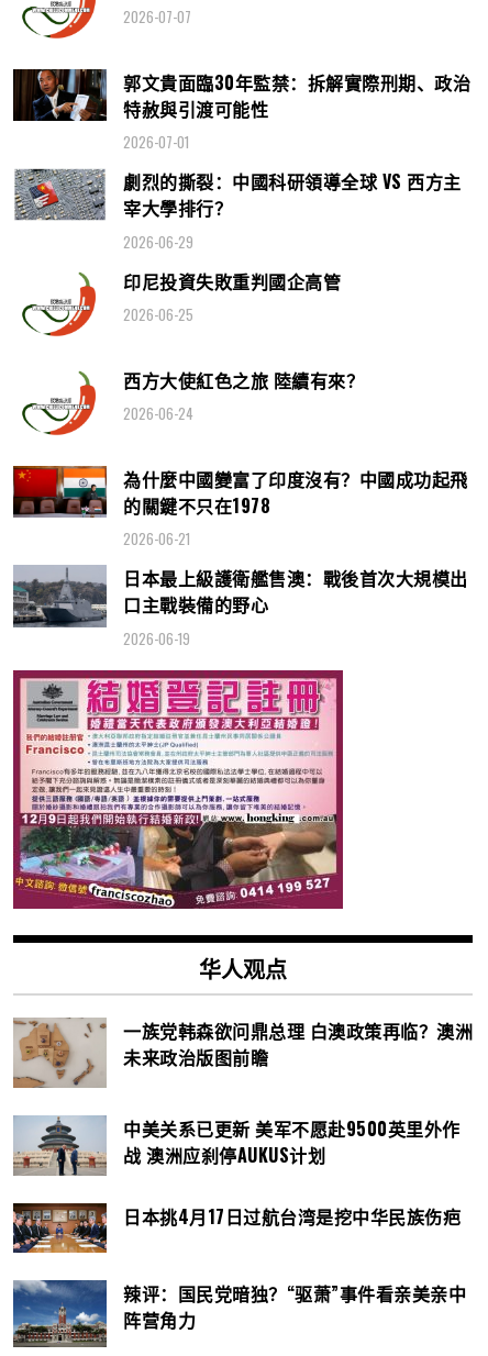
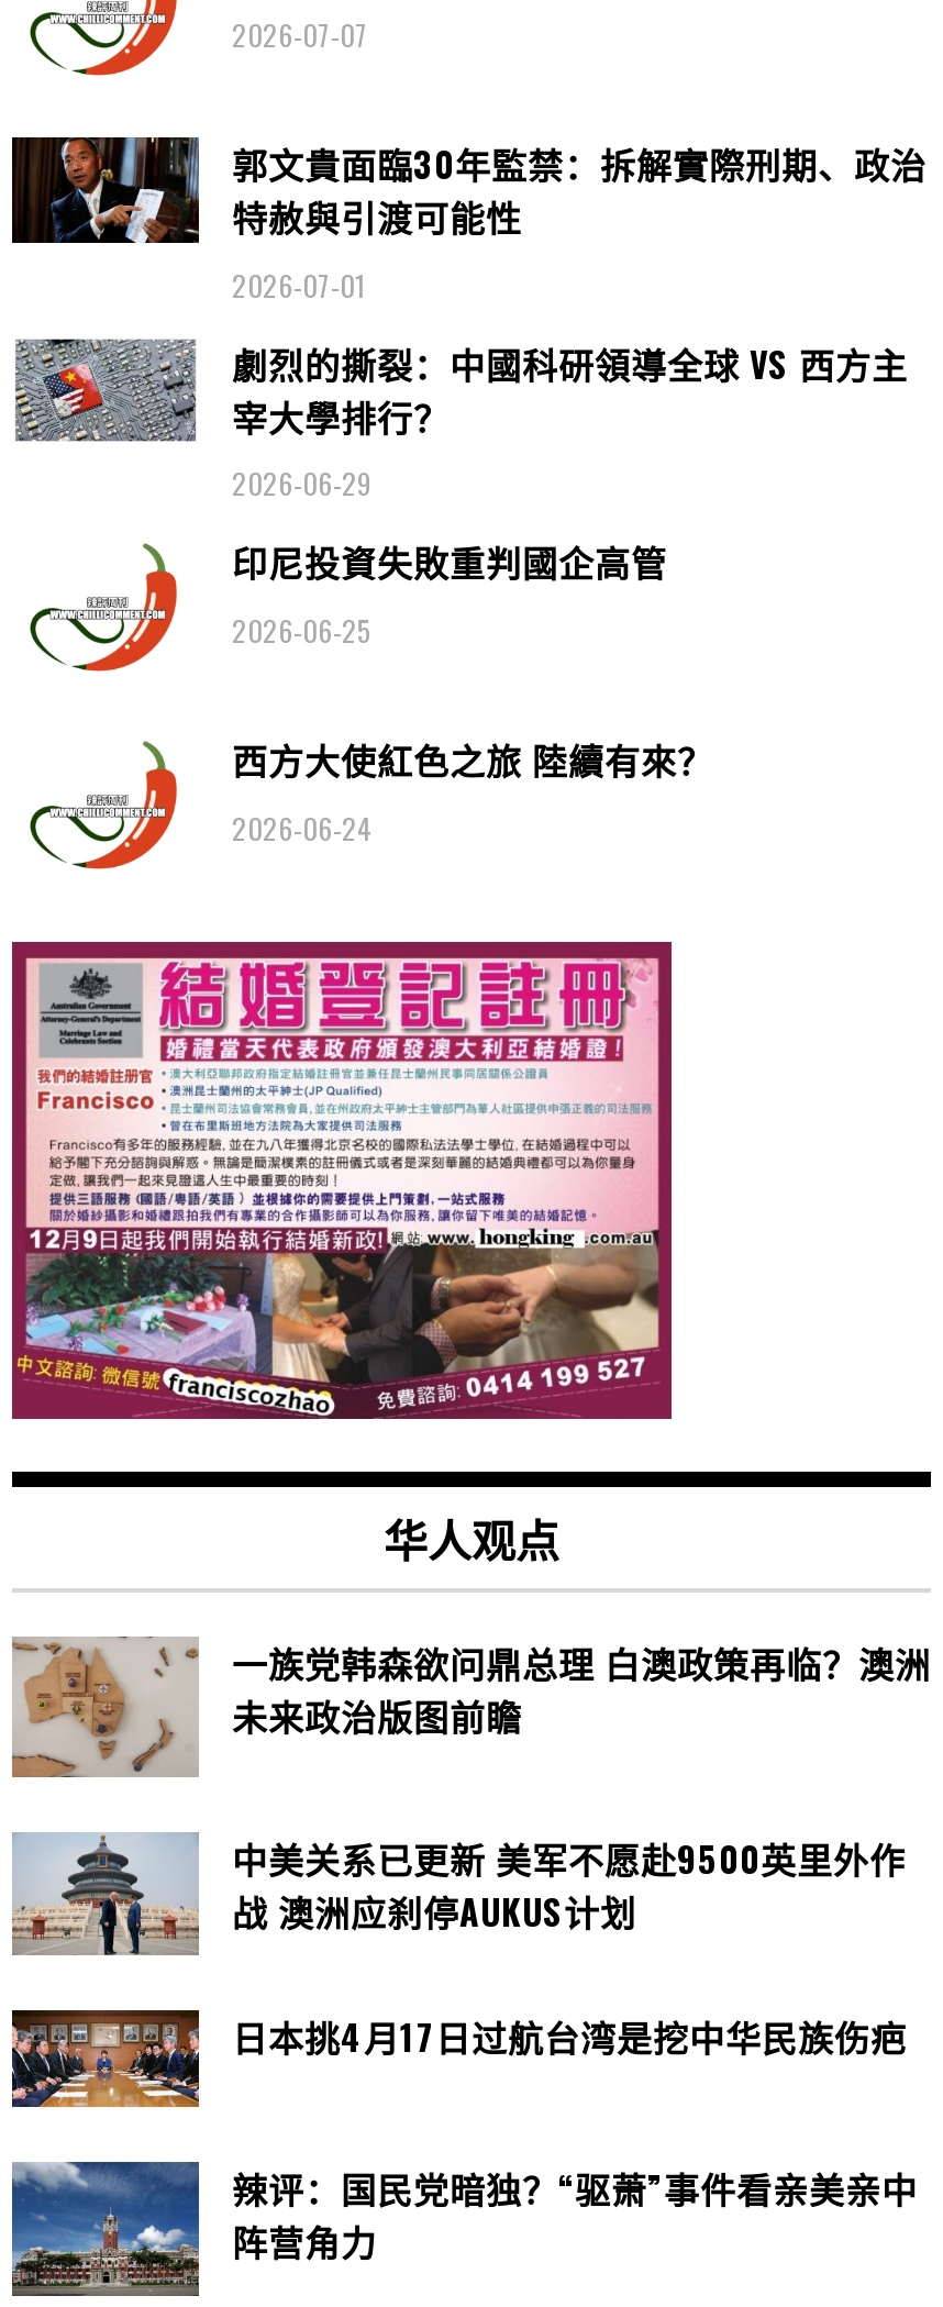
[12,465,468,649] [image] | 為什麼中國變富了印度沒有？中國成功起飛 | 的關鍵不只在1978 | 2026-06-21 | 日本最上級護衛艦售澳：戰後首次大規模出 | 口主戰裝備的野心 | 2026-06-19 -> none
[12,565,108,634] [image] -> none

